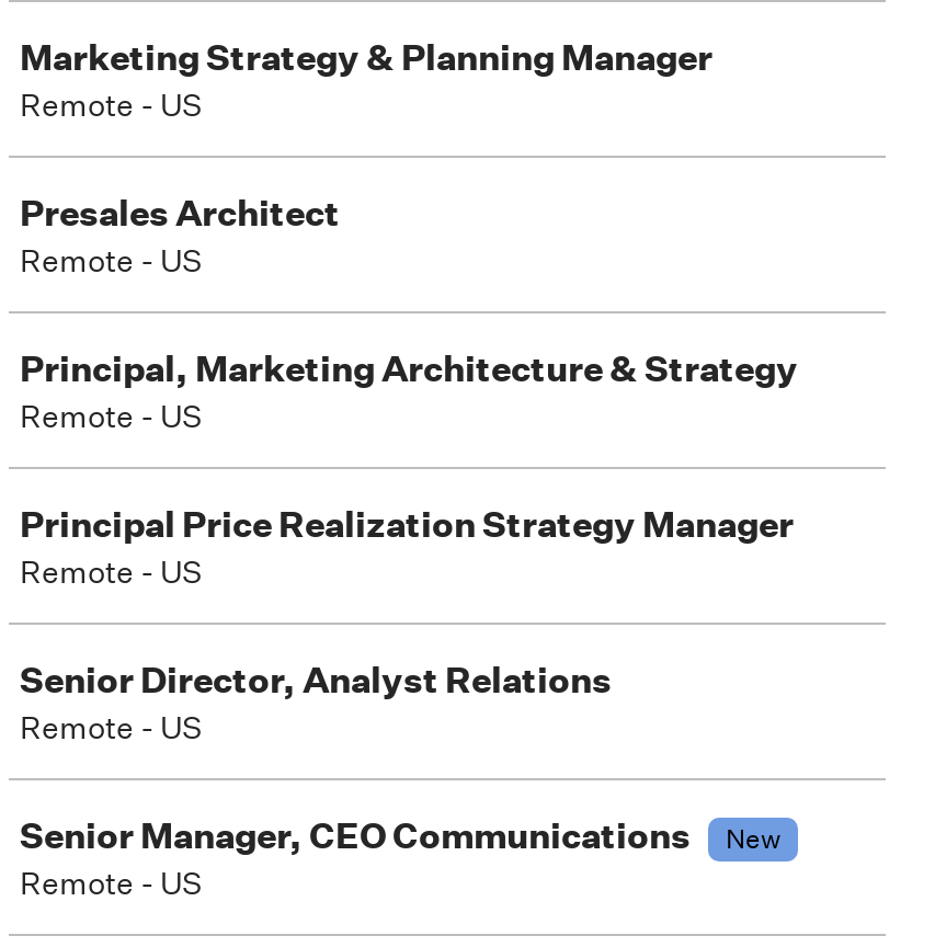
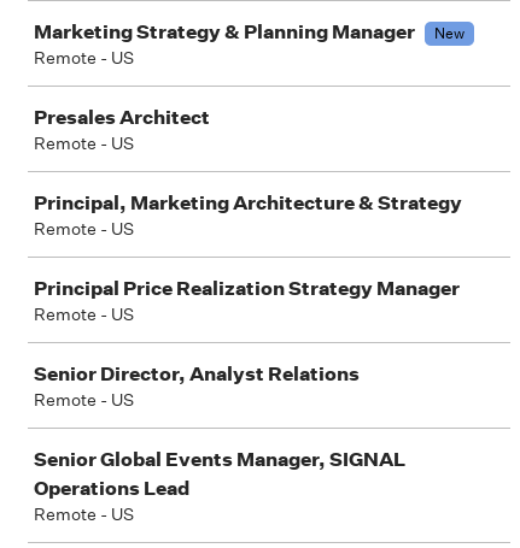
none -> [434,23,465,43] New
[20,813,780,857] Senior Manager, CEO Communications | New -> [34,447,405,500] Senior Global Events Manager, SIGNAL | Operations Lead

